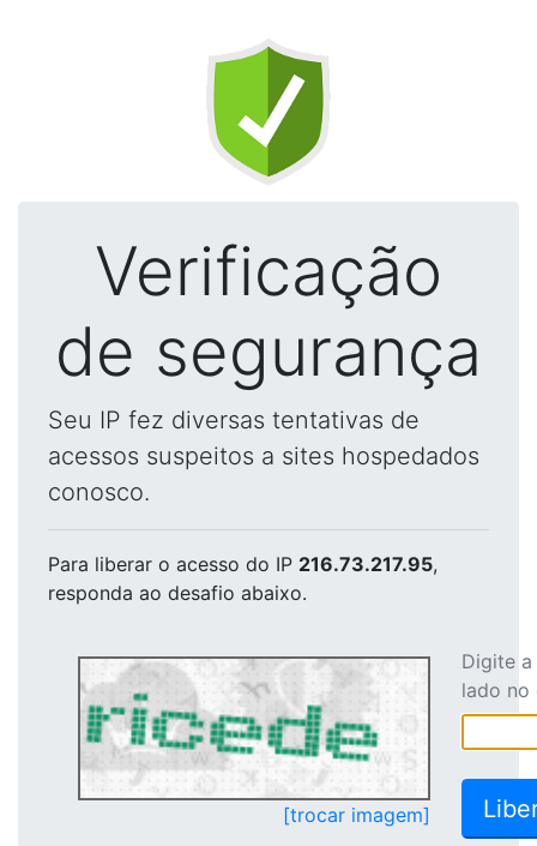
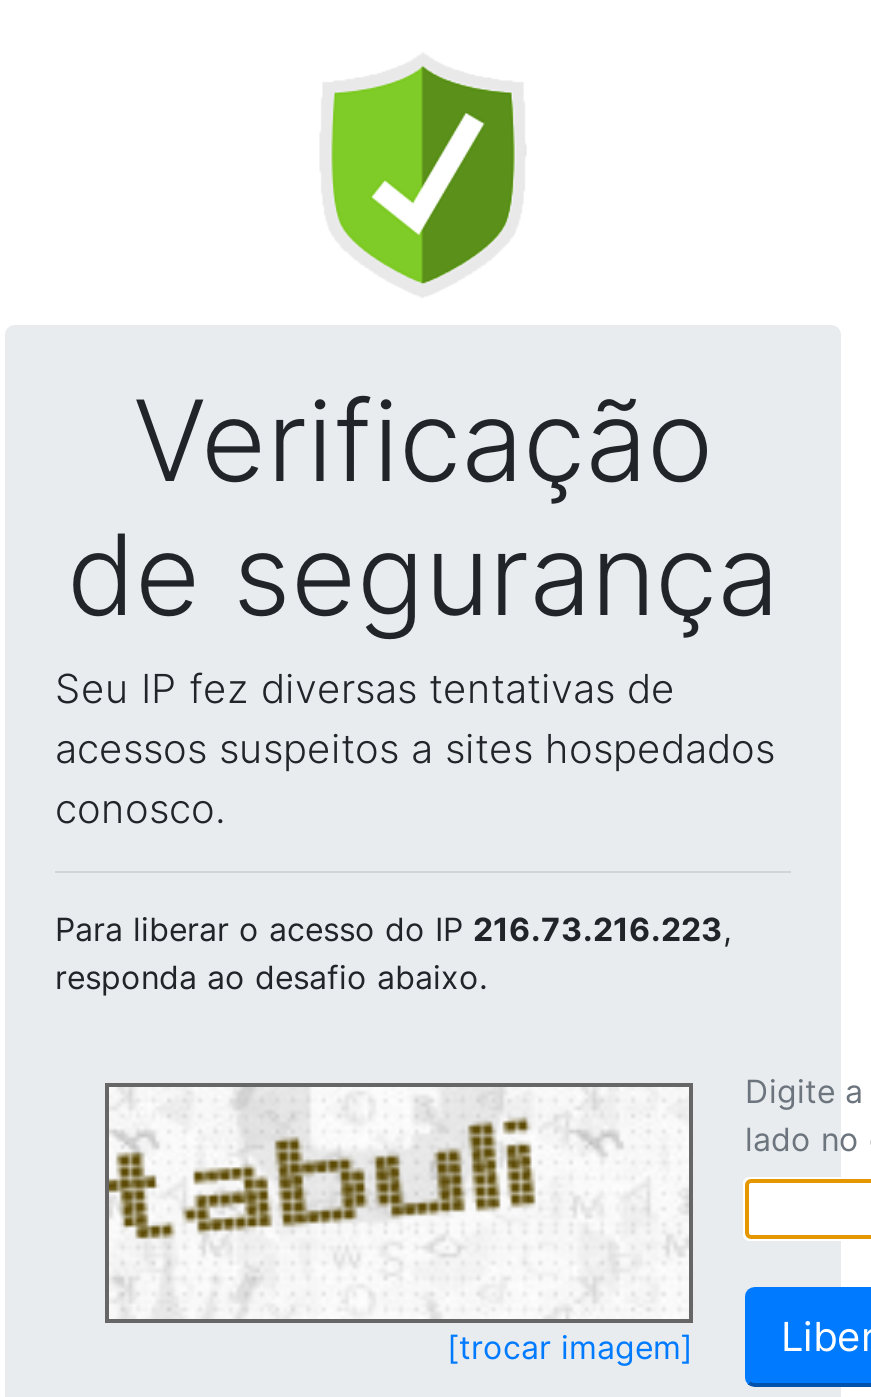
[48,552,438,576] Para liberar o acesso do IP 216.73.217.95, -> [55,909,731,949] Para liberar o acesso do IP 216.73.216.223,
[80,661,384,785] [image] -> [107,1089,617,1299] [image]

